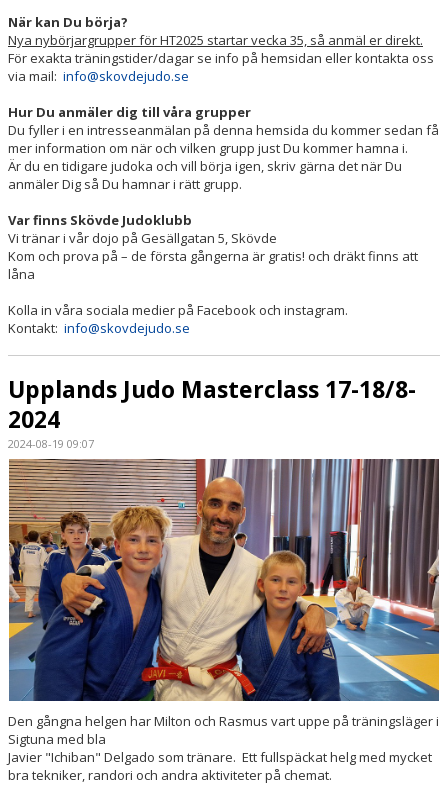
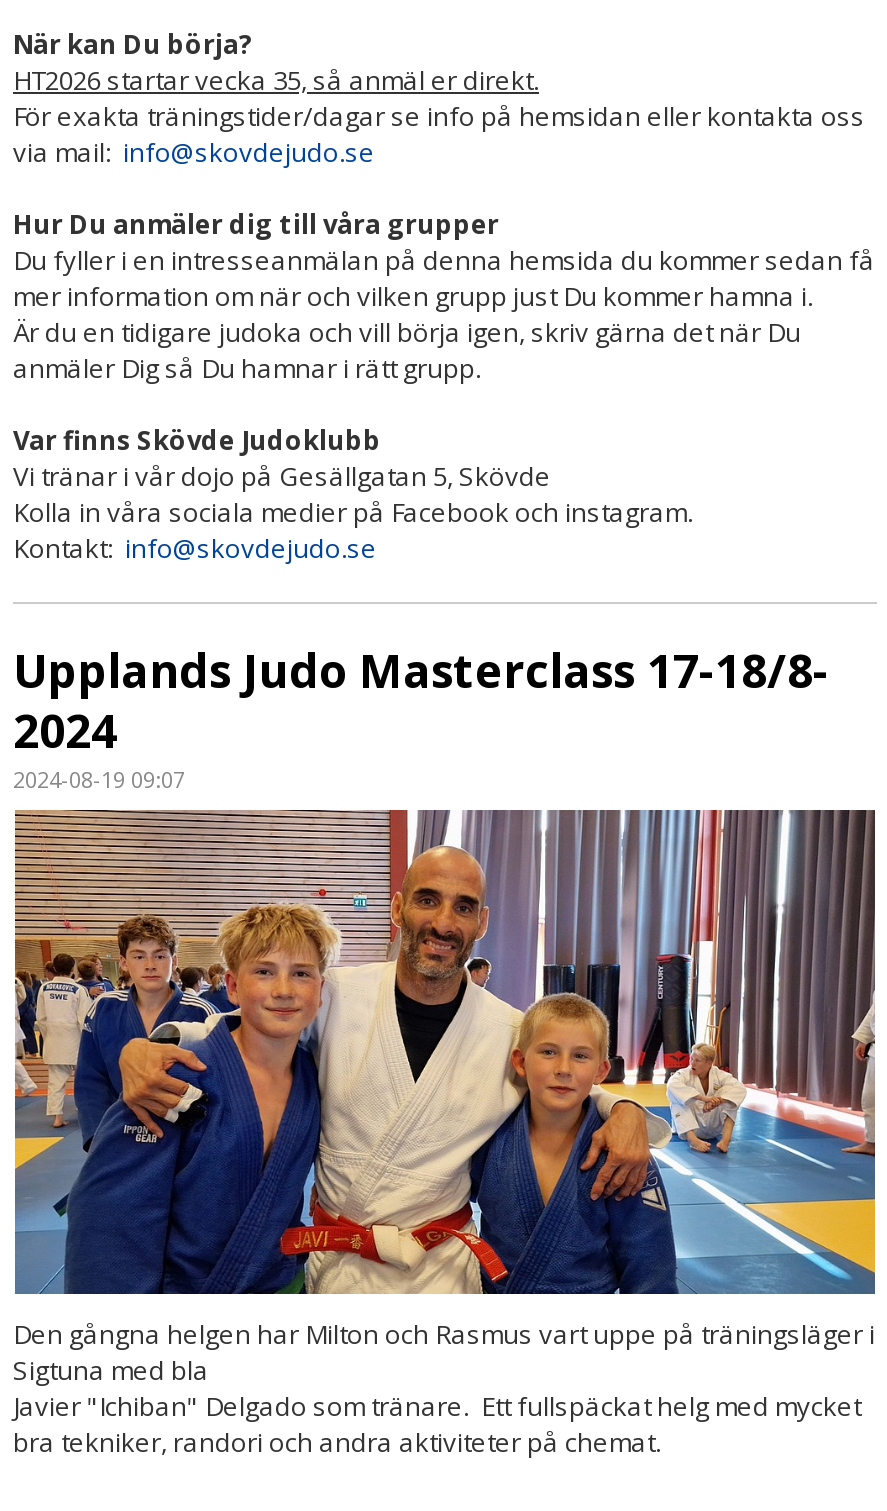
[8,31,423,49] Nya nybörjargrupper för HT2025 startar vecka 35, så anmäl er direkt. -> [13,63,539,99] HT2026 startar vecka 35, så anmäl er direkt.
[8,247,418,283] Kom och prova på – de första gångerna är gratis! och dräkt finns att | låna -> none

